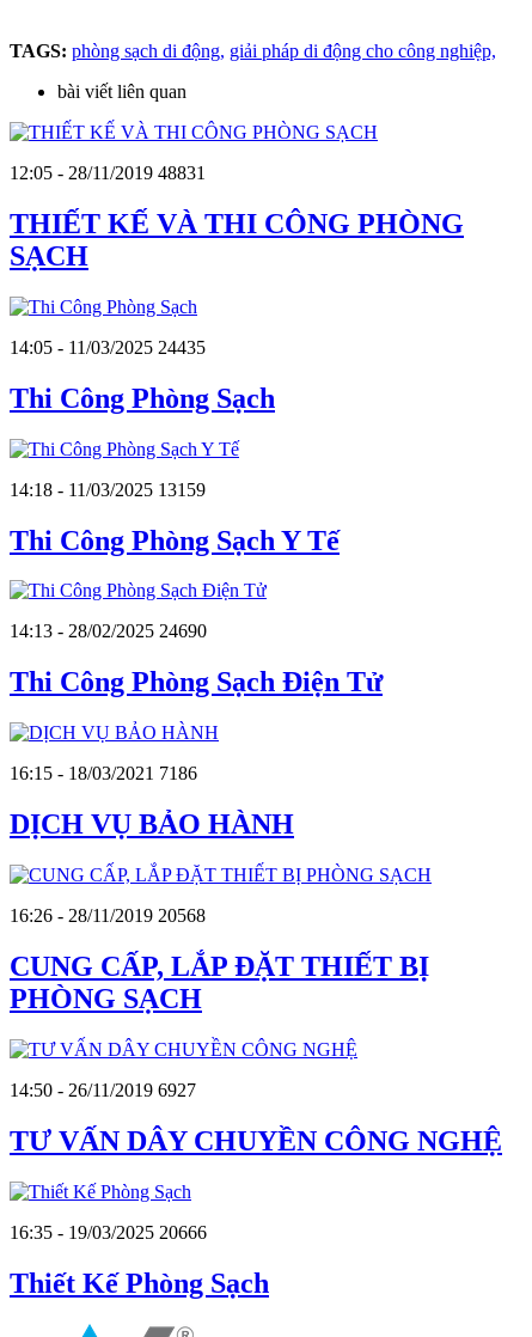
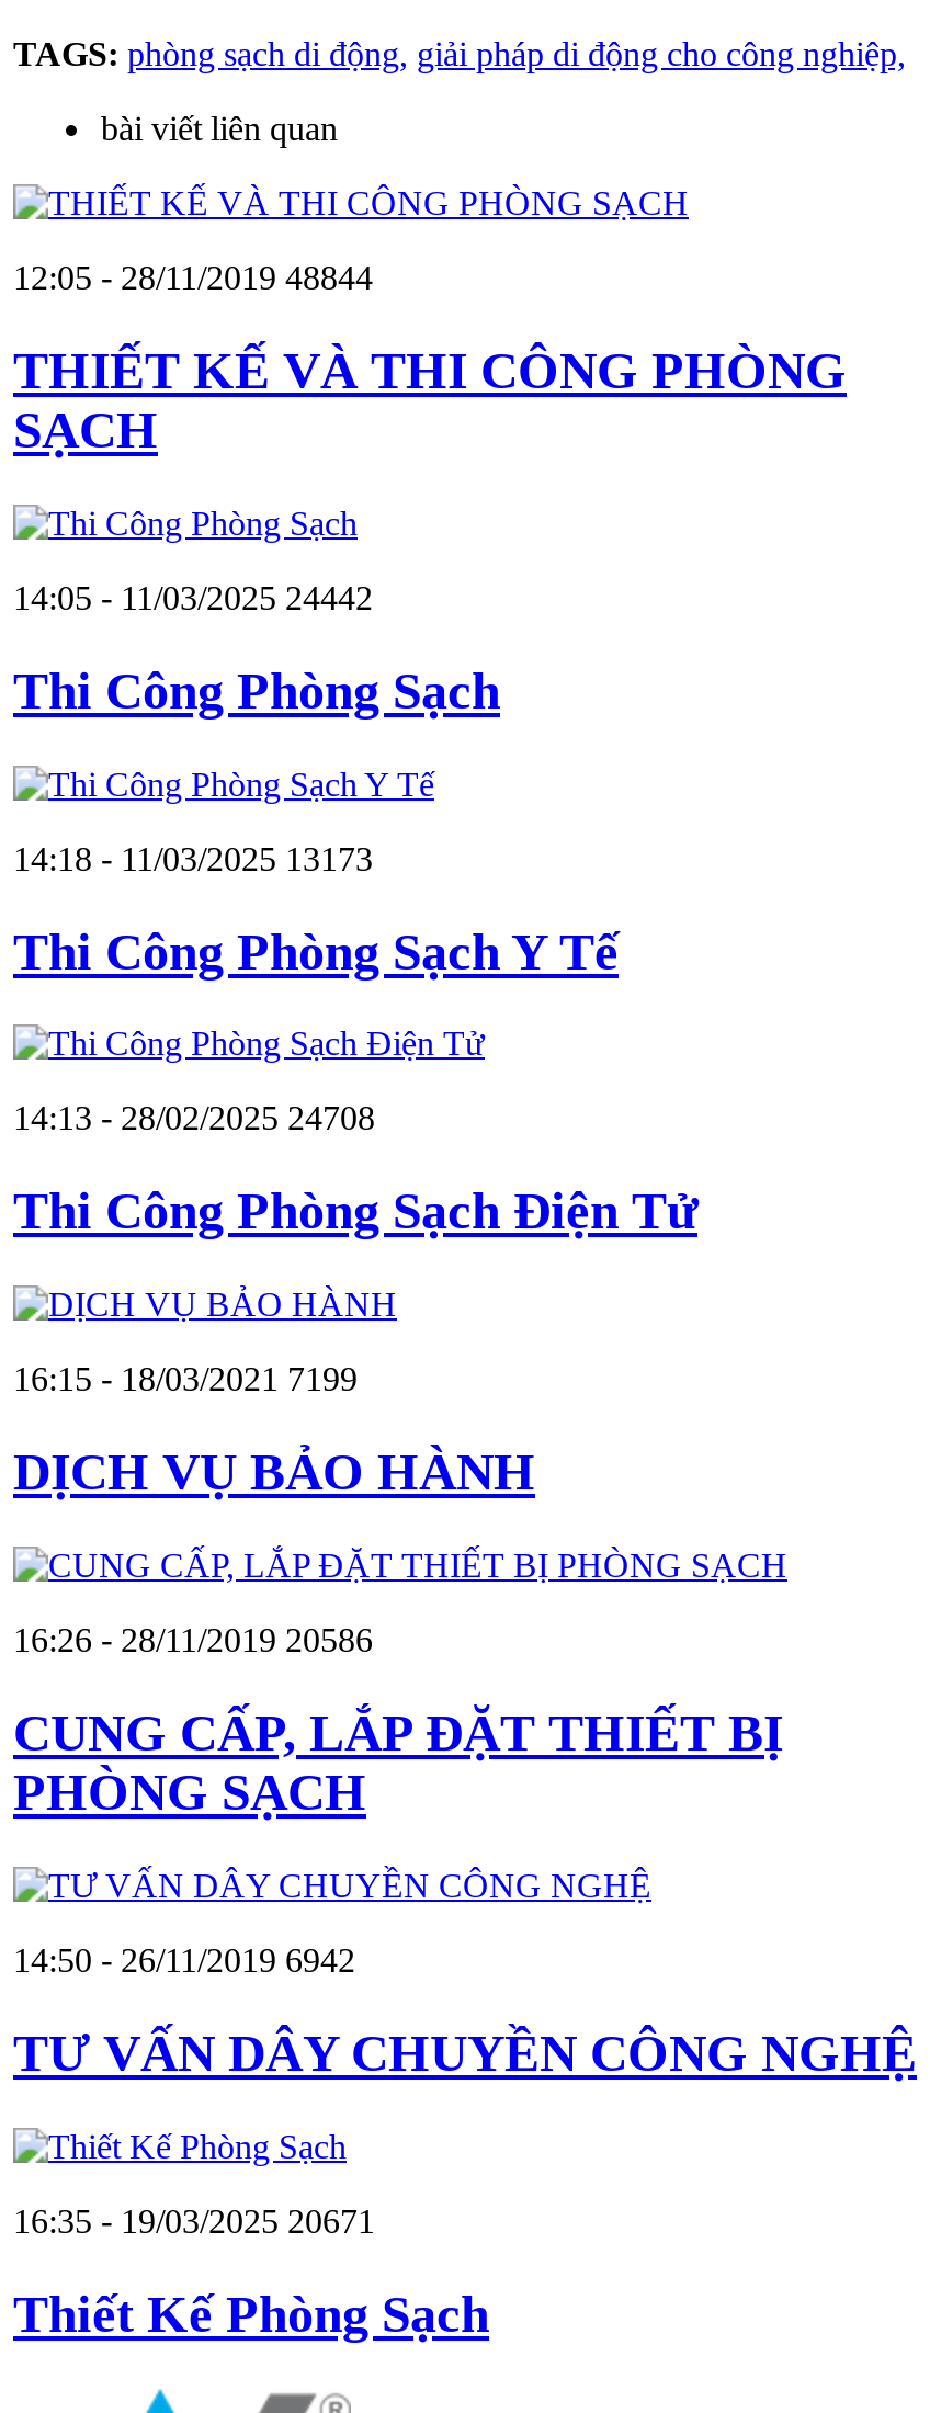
[10,163,206,183] 12:05 - 28/11/2019 48831 -> [13,259,373,296] 12:05 - 28/11/2019 48844
[10,337,206,357] 14:05 - 11/03/2025 24435 -> [13,579,373,616] 14:05 - 11/03/2025 24442
[10,479,206,500] 14:18 - 11/03/2025 13159 -> [13,840,373,877] 14:18 - 11/03/2025 13173
[10,621,207,642] 14:13 - 28/02/2025 24690 -> [13,1100,375,1137] 14:13 - 28/02/2025 24708
[10,763,197,784] 16:15 - 18/03/2021 7186 -> [13,1361,358,1398] 16:15 - 18/03/2021 7199
[10,905,206,926] 16:26 - 28/11/2019 20568 -> [13,1621,373,1659] 16:26 - 28/11/2019 20586
[10,1080,196,1100] 14:50 - 26/11/2019 6927 -> [13,1941,355,1978] 14:50 - 26/11/2019 6942
[10,1222,207,1242] 16:35 - 19/03/2025 20666 -> [13,2202,375,2239] 16:35 - 19/03/2025 20671

